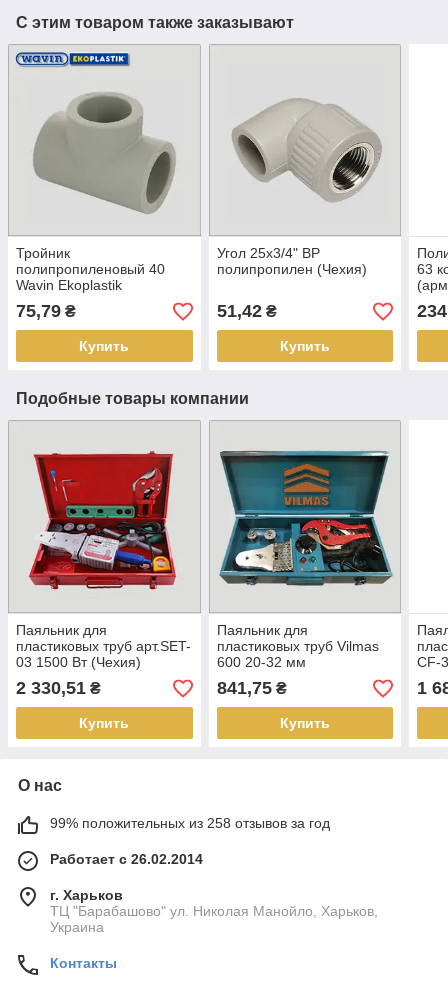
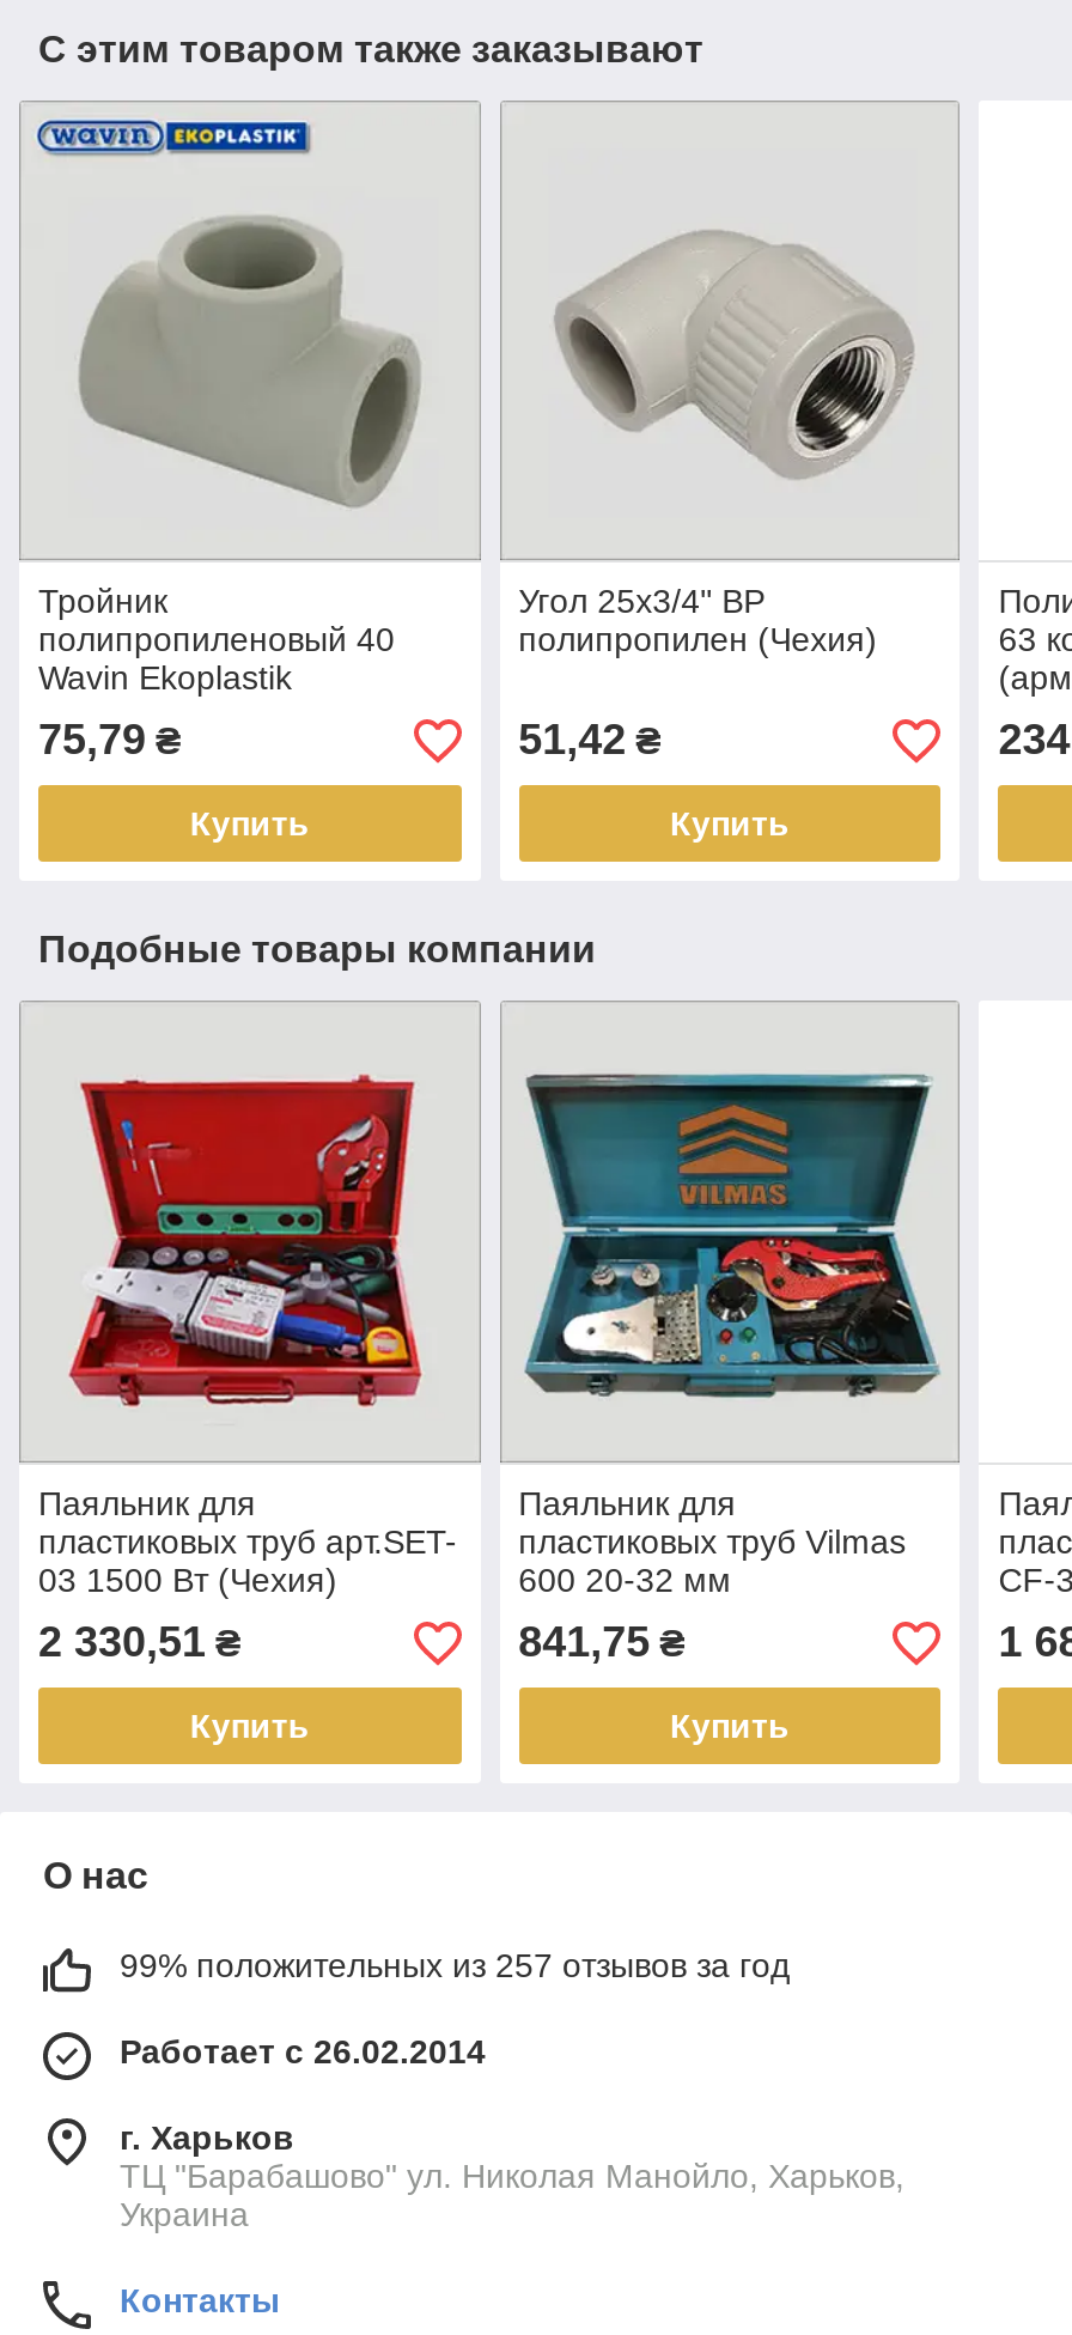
[50,815,330,831] 99% положительных из 258 отзывов за год -> [120,1946,790,1984] 99% положительных из 257 отзывов за год

